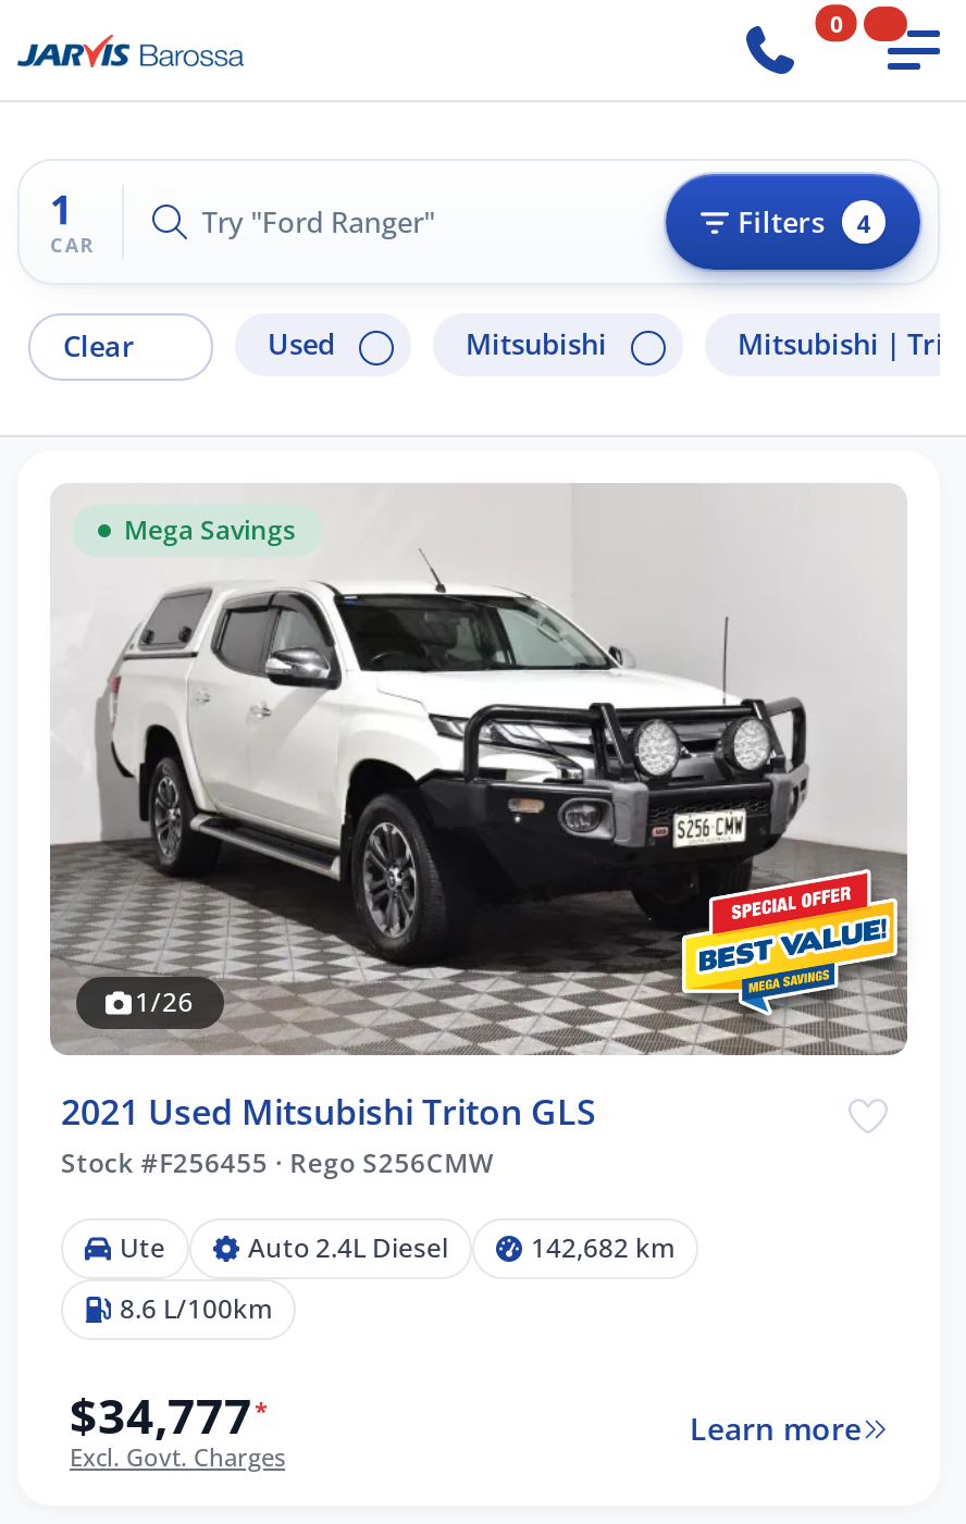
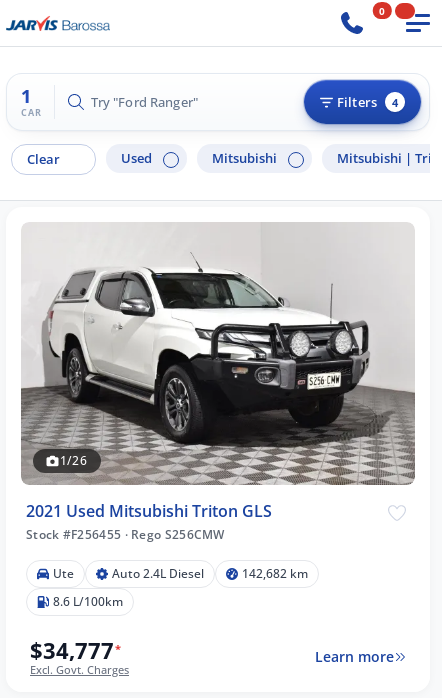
[124,511,296,548] Mega Savings -> none
[681,868,899,1020] [image] -> [311,400,410,469] [image]

